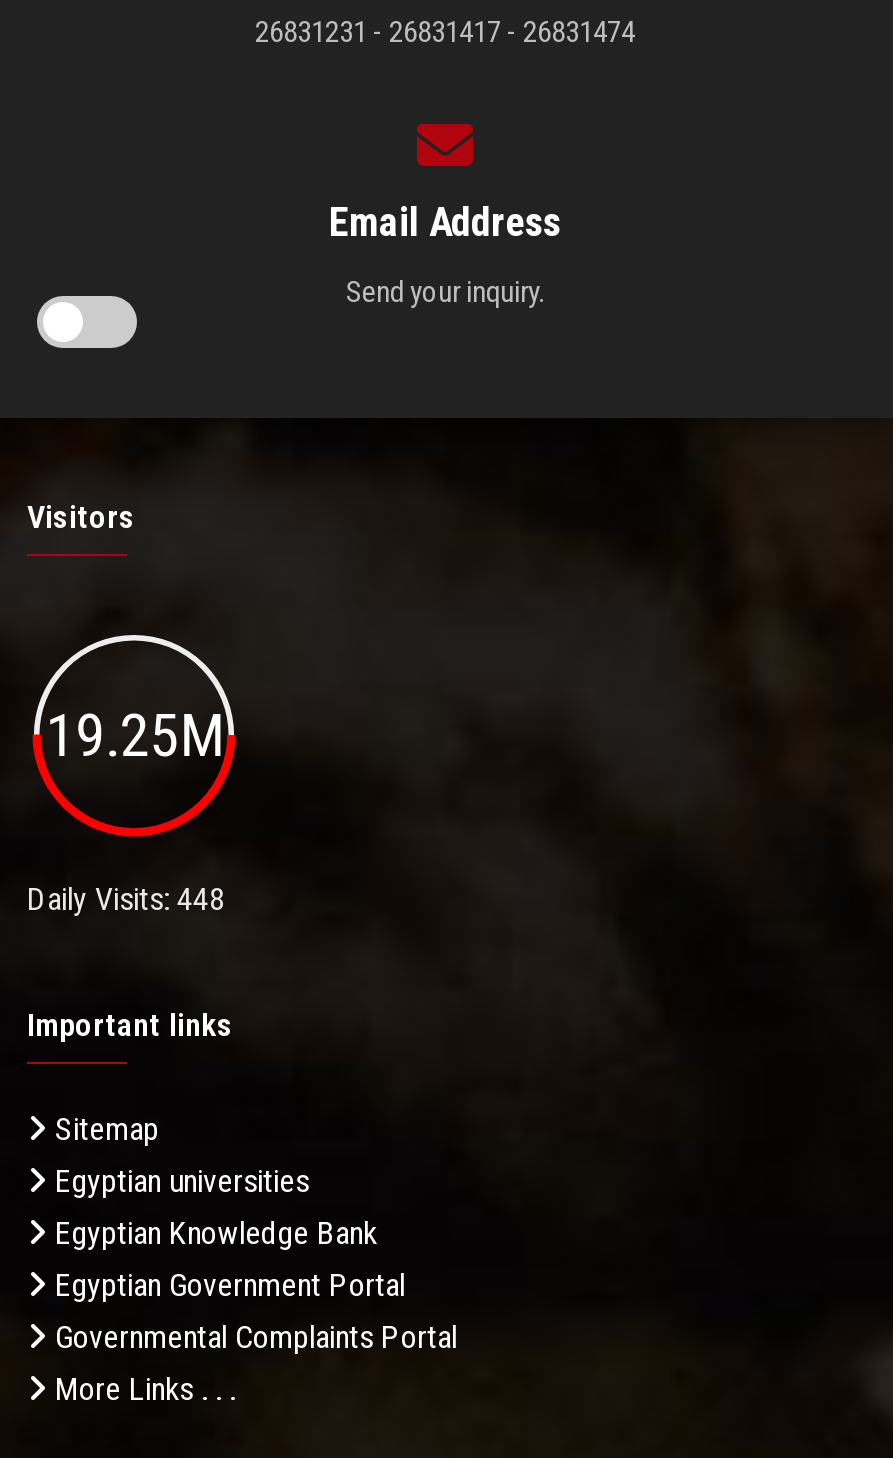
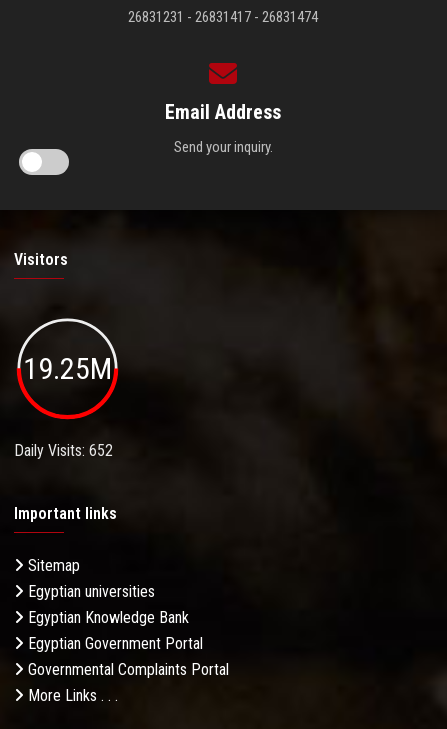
[27,880,225,918] Daily Visits: 448 -> [14,441,113,460] Daily Visits: 652

